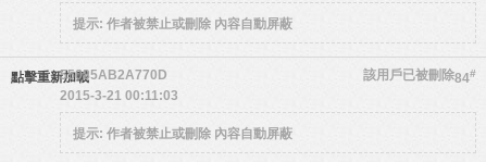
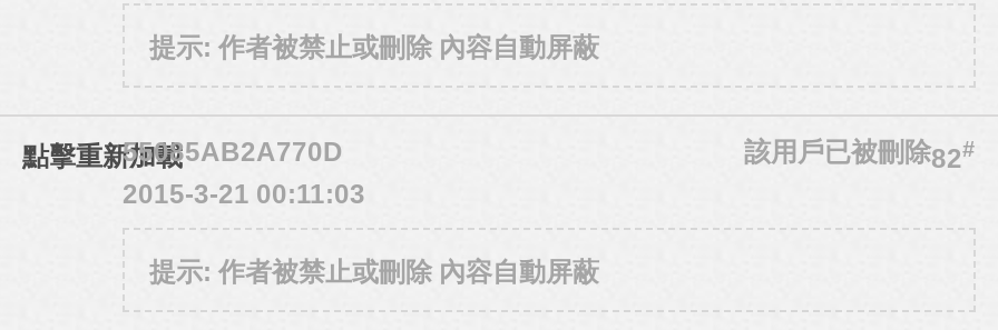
[363,67,476,86] 該用戶已被刪除 84# -> [744,137,976,174] 該用戶已被刪除 82#

